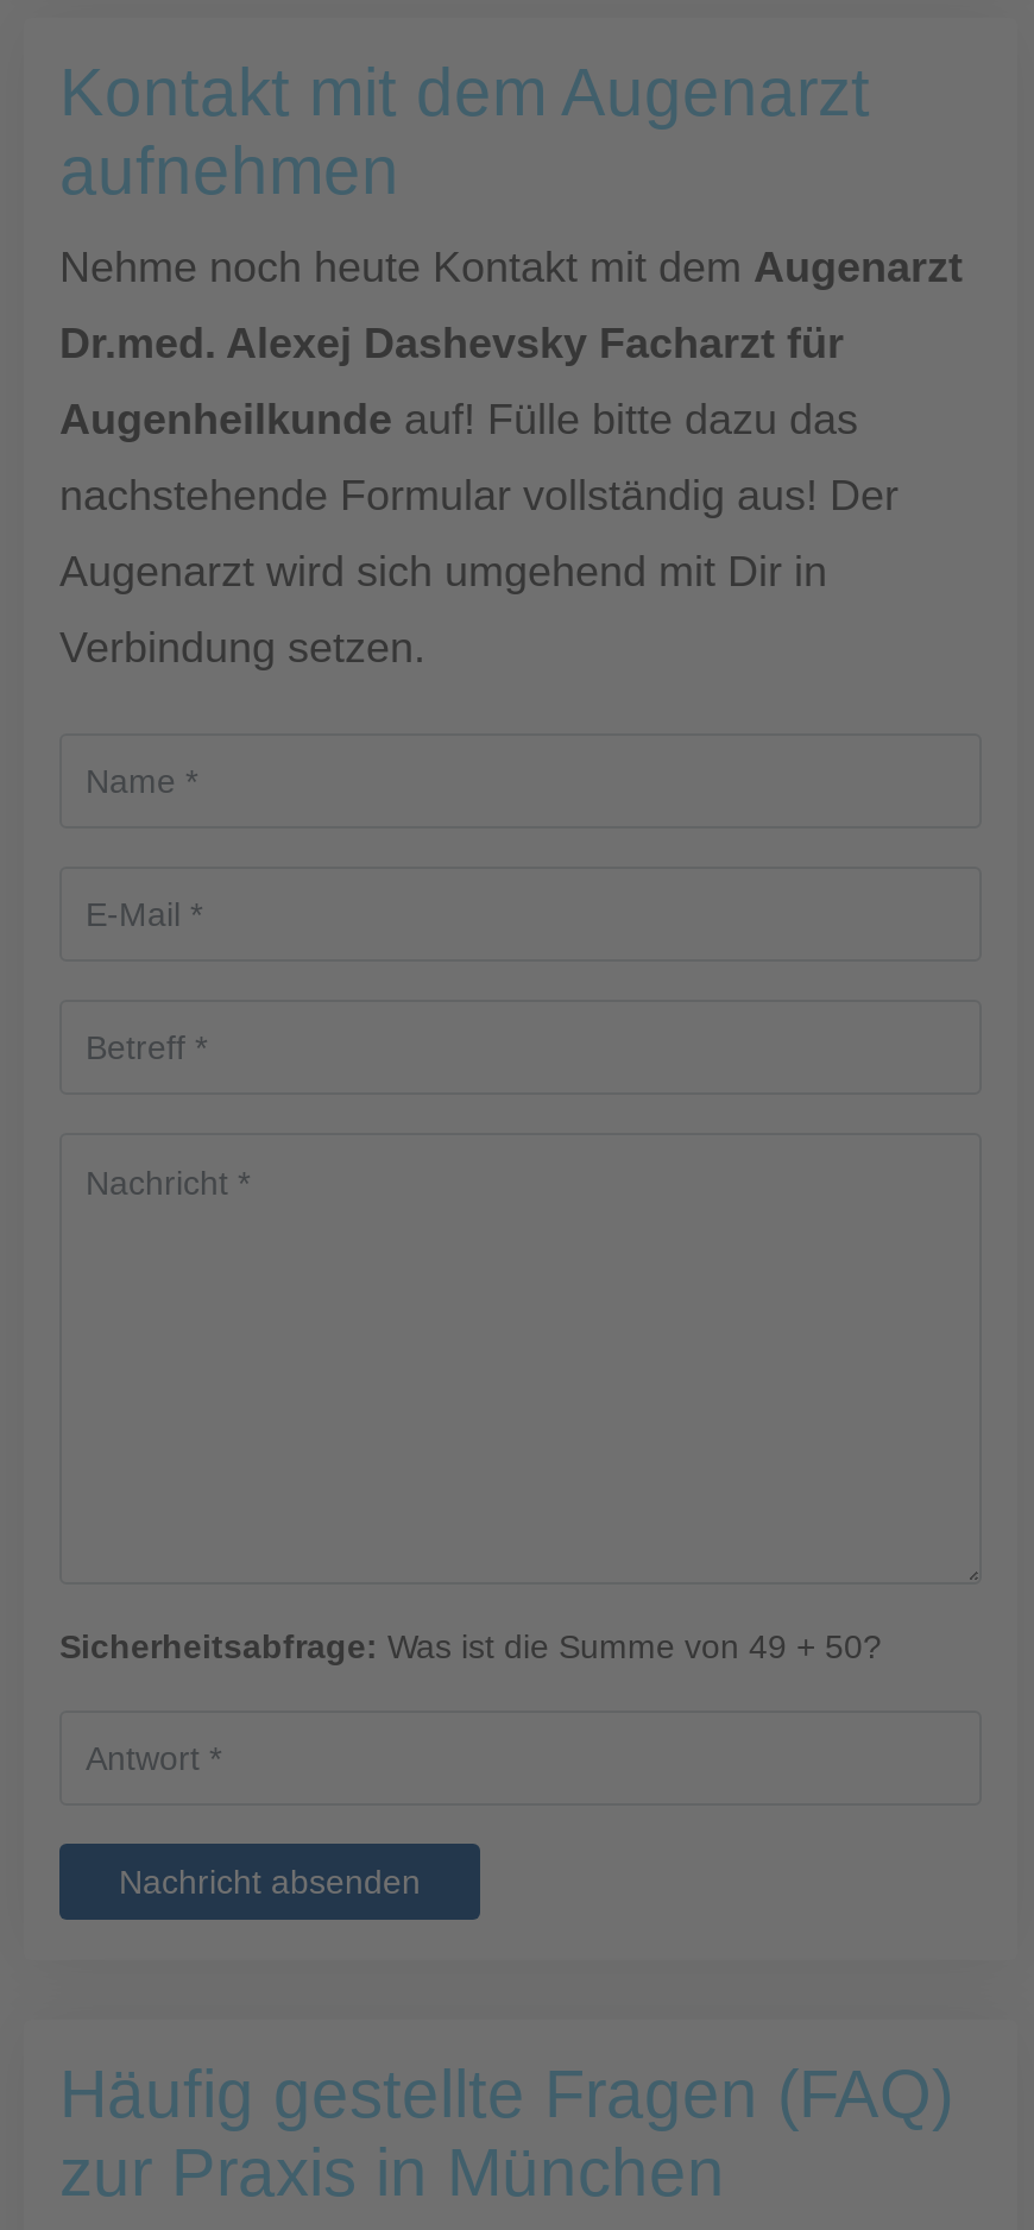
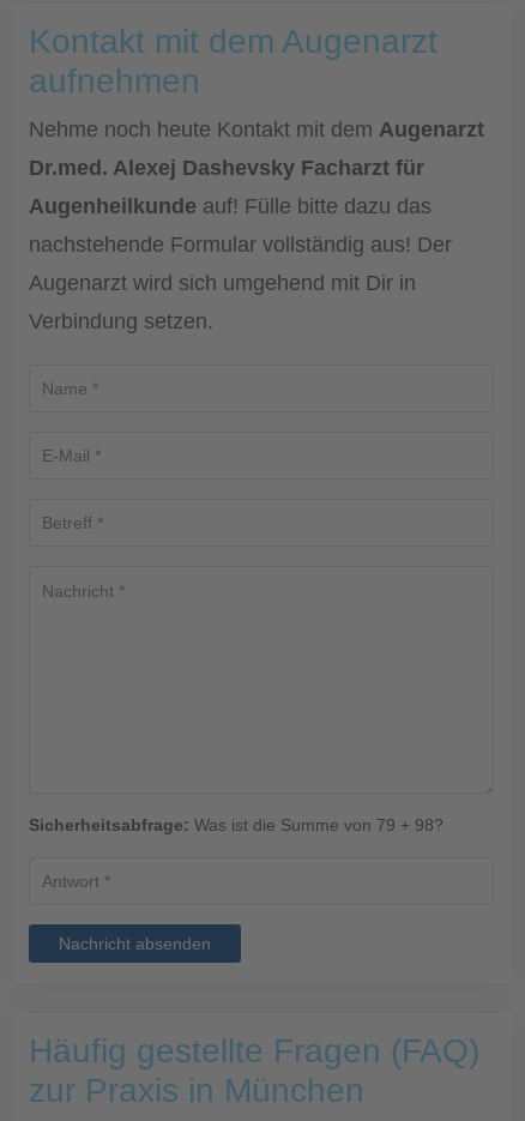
[59,1627,882,1665] Sicherheitsabfrage: Was ist die Summe von 49 + 50? -> [29,815,443,834] Sicherheitsabfrage: Was ist die Summe von 79 + 98?

